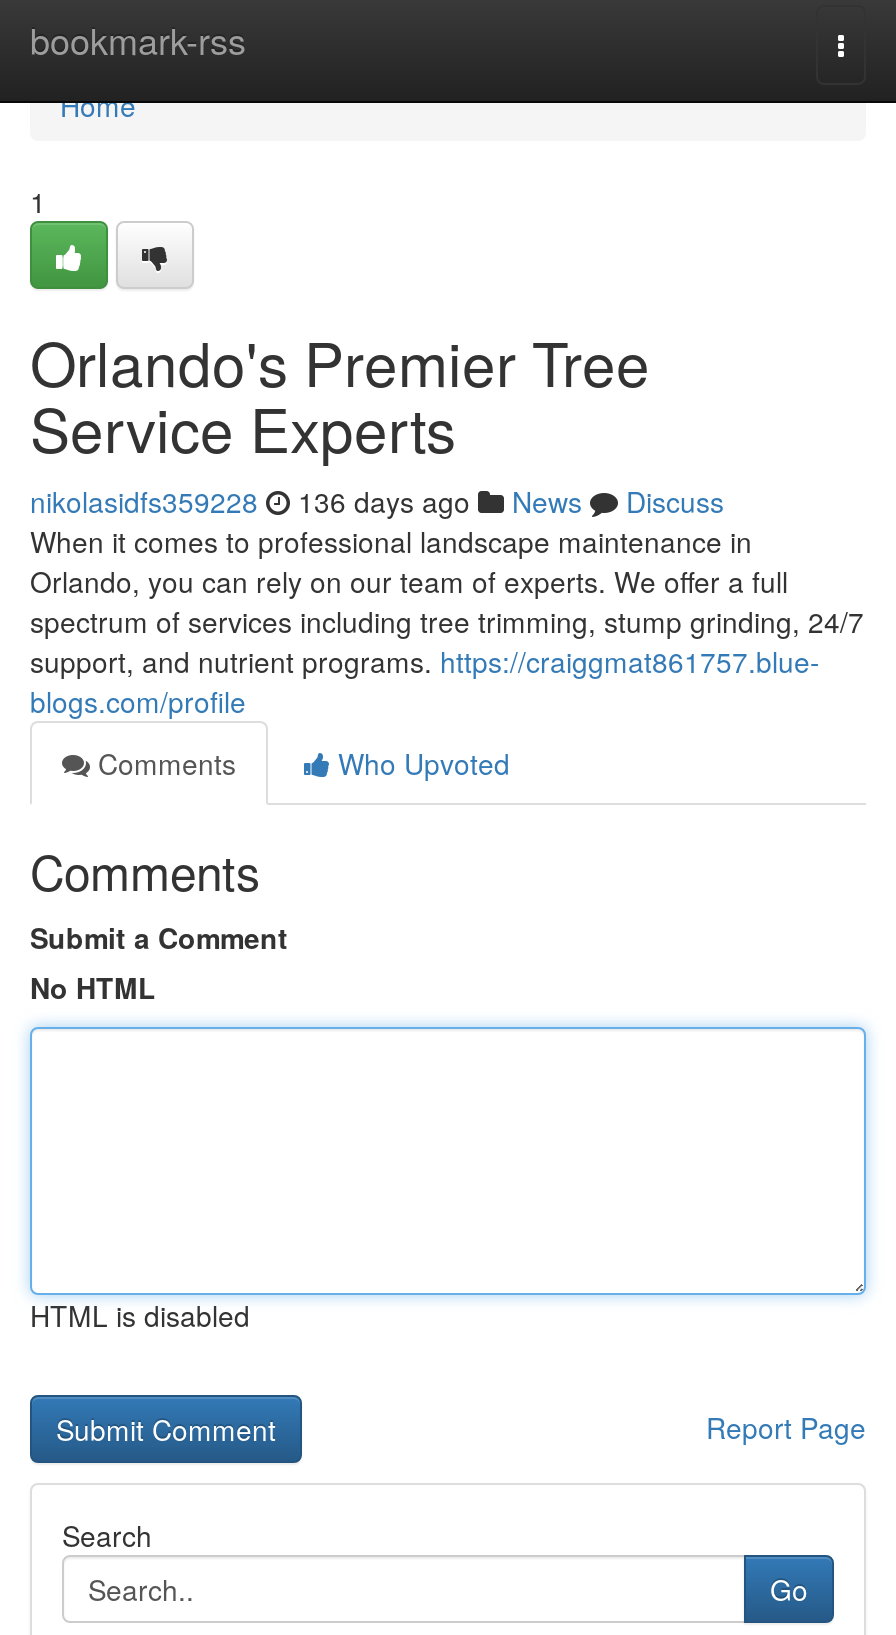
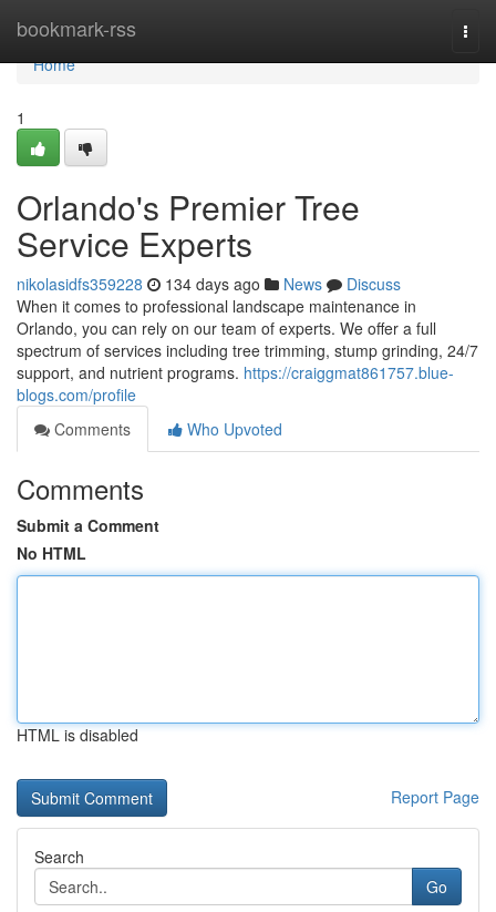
[30,481,724,521] nikolasidfs359228 136 days ago News Discuss -> [17,273,401,295] nikolasidfs359228 134 days ago News Discuss

